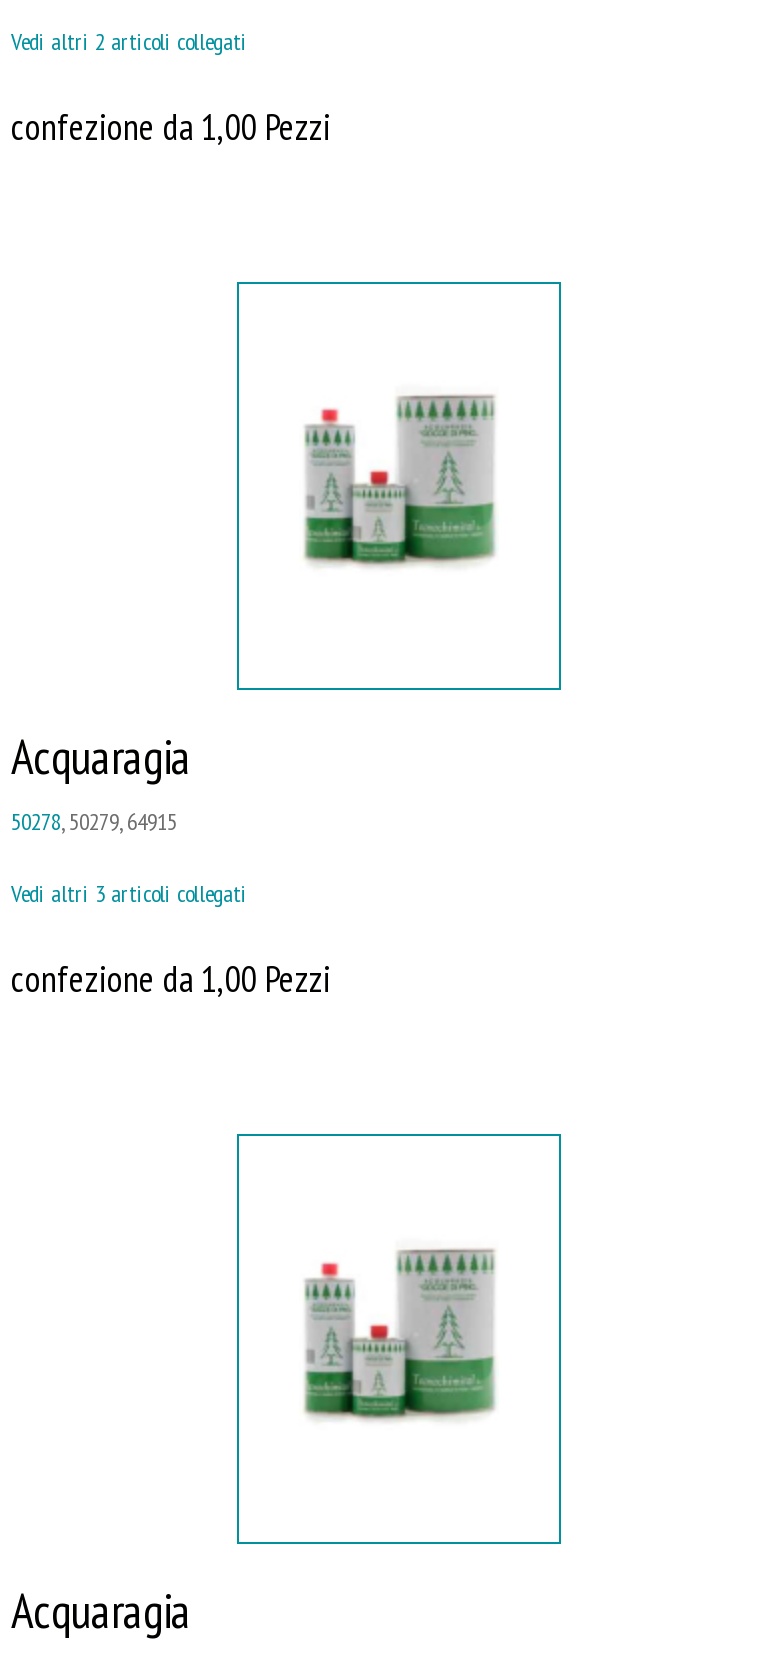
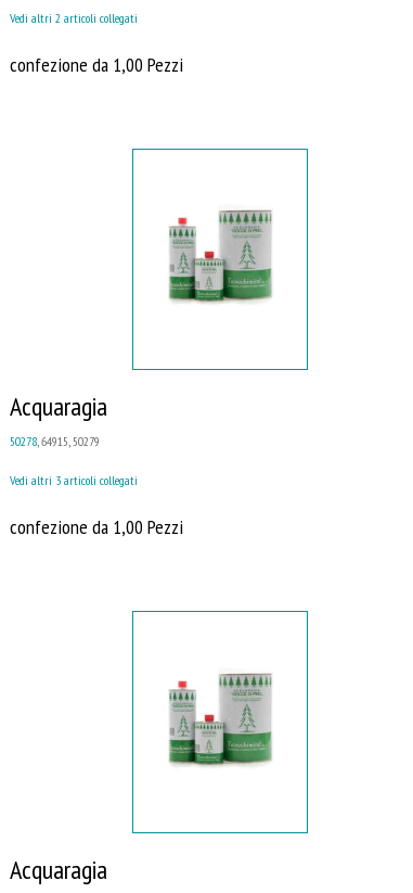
[11,806,177,836] 50278, 50279, 64915 -> [10,433,100,449] 50278, 64915, 50279

